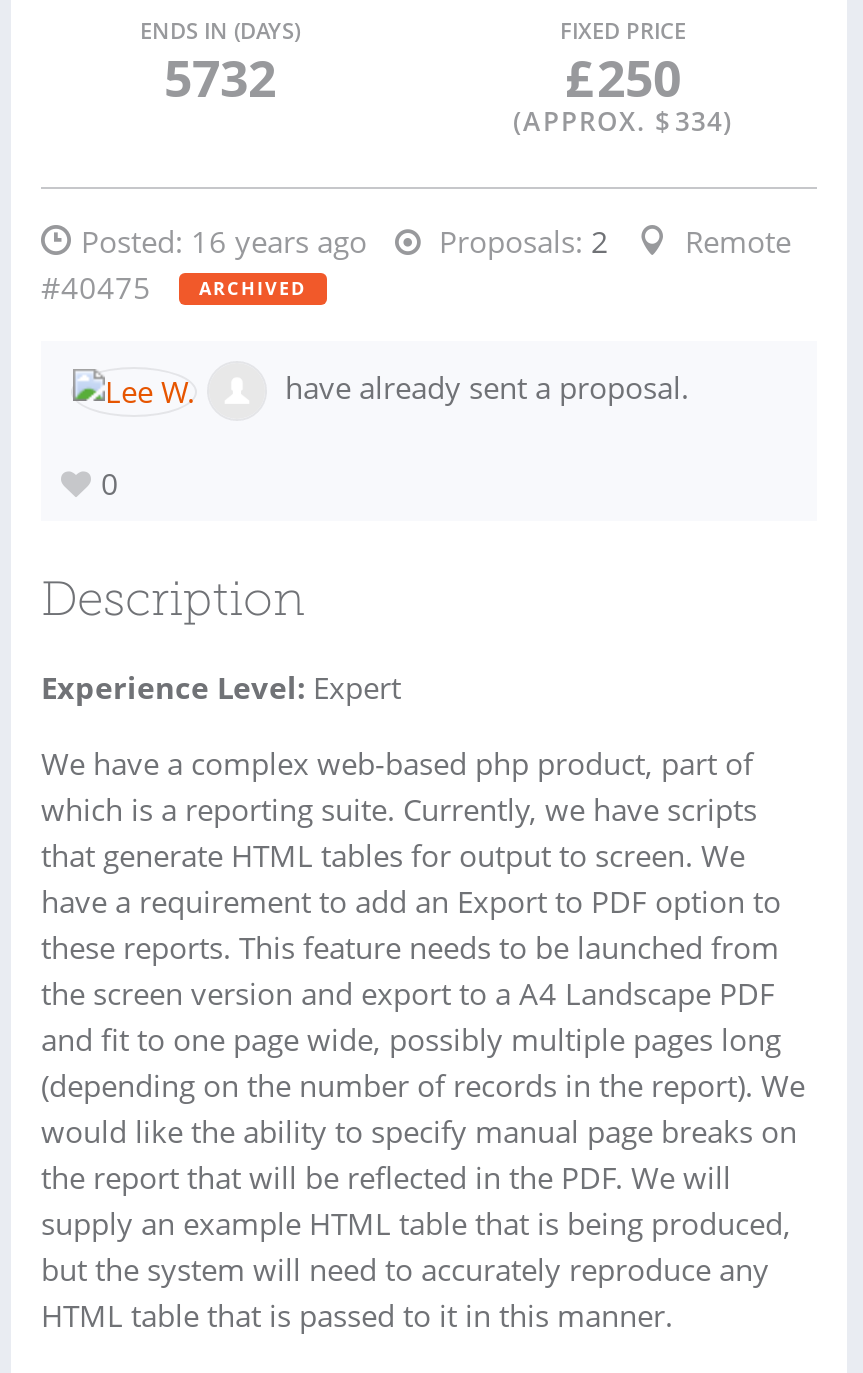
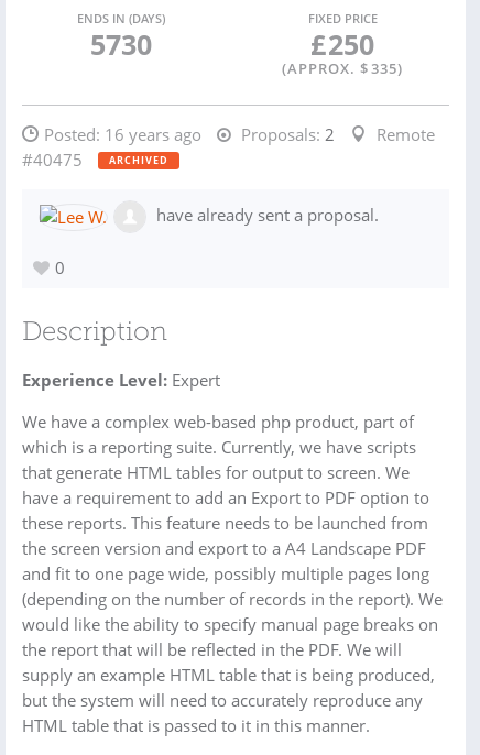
[164,43,276,111] 5732 -> [90,25,151,63] 5730
[513,103,733,139] (APPROX. $ 334) -> [282,58,403,78] (APPROX. $ 335)

